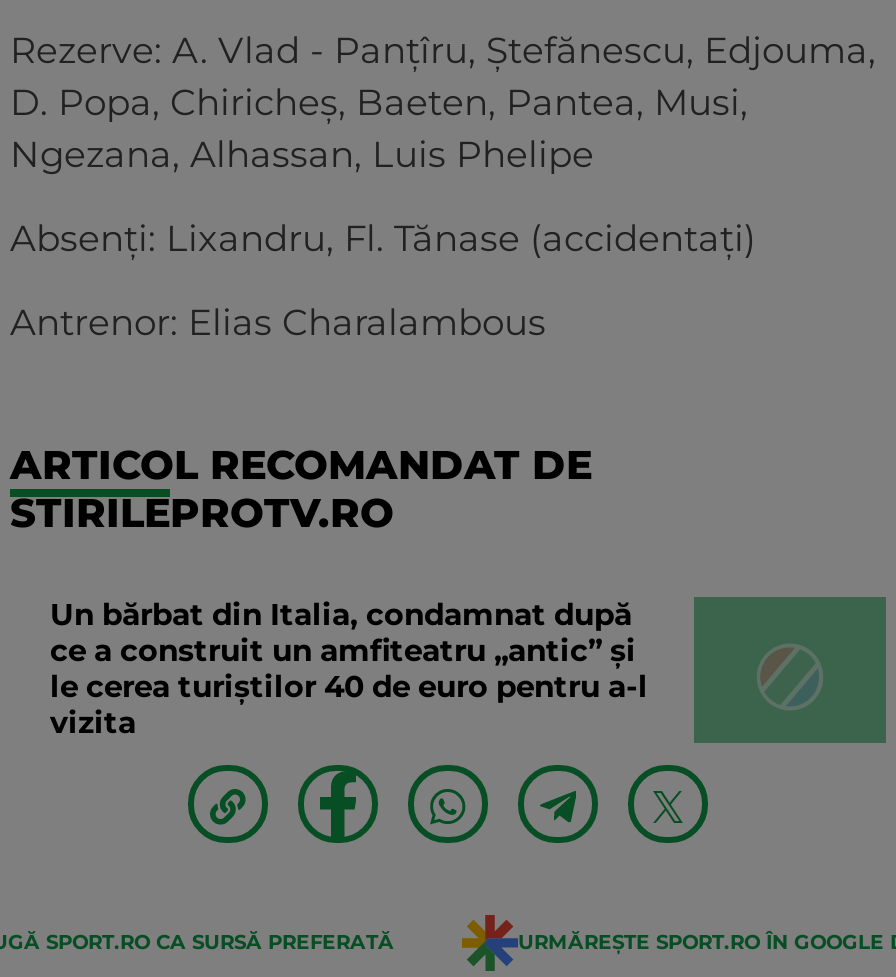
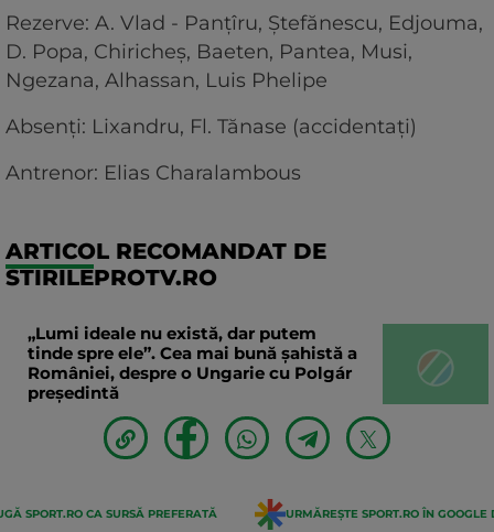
[50,595,648,741] Un bărbat din Italia, condamnat după | ce a construit un amfiteatru „antic” și | le cerea turiștilor 40 de euro pentru a-l | vizita -> [28,323,357,403] „Lumi ideale nu există, dar putem | tinde spre ele”. Cea mai bună șahistă a | României, despre o Ungarie cu Polgár | președintă

